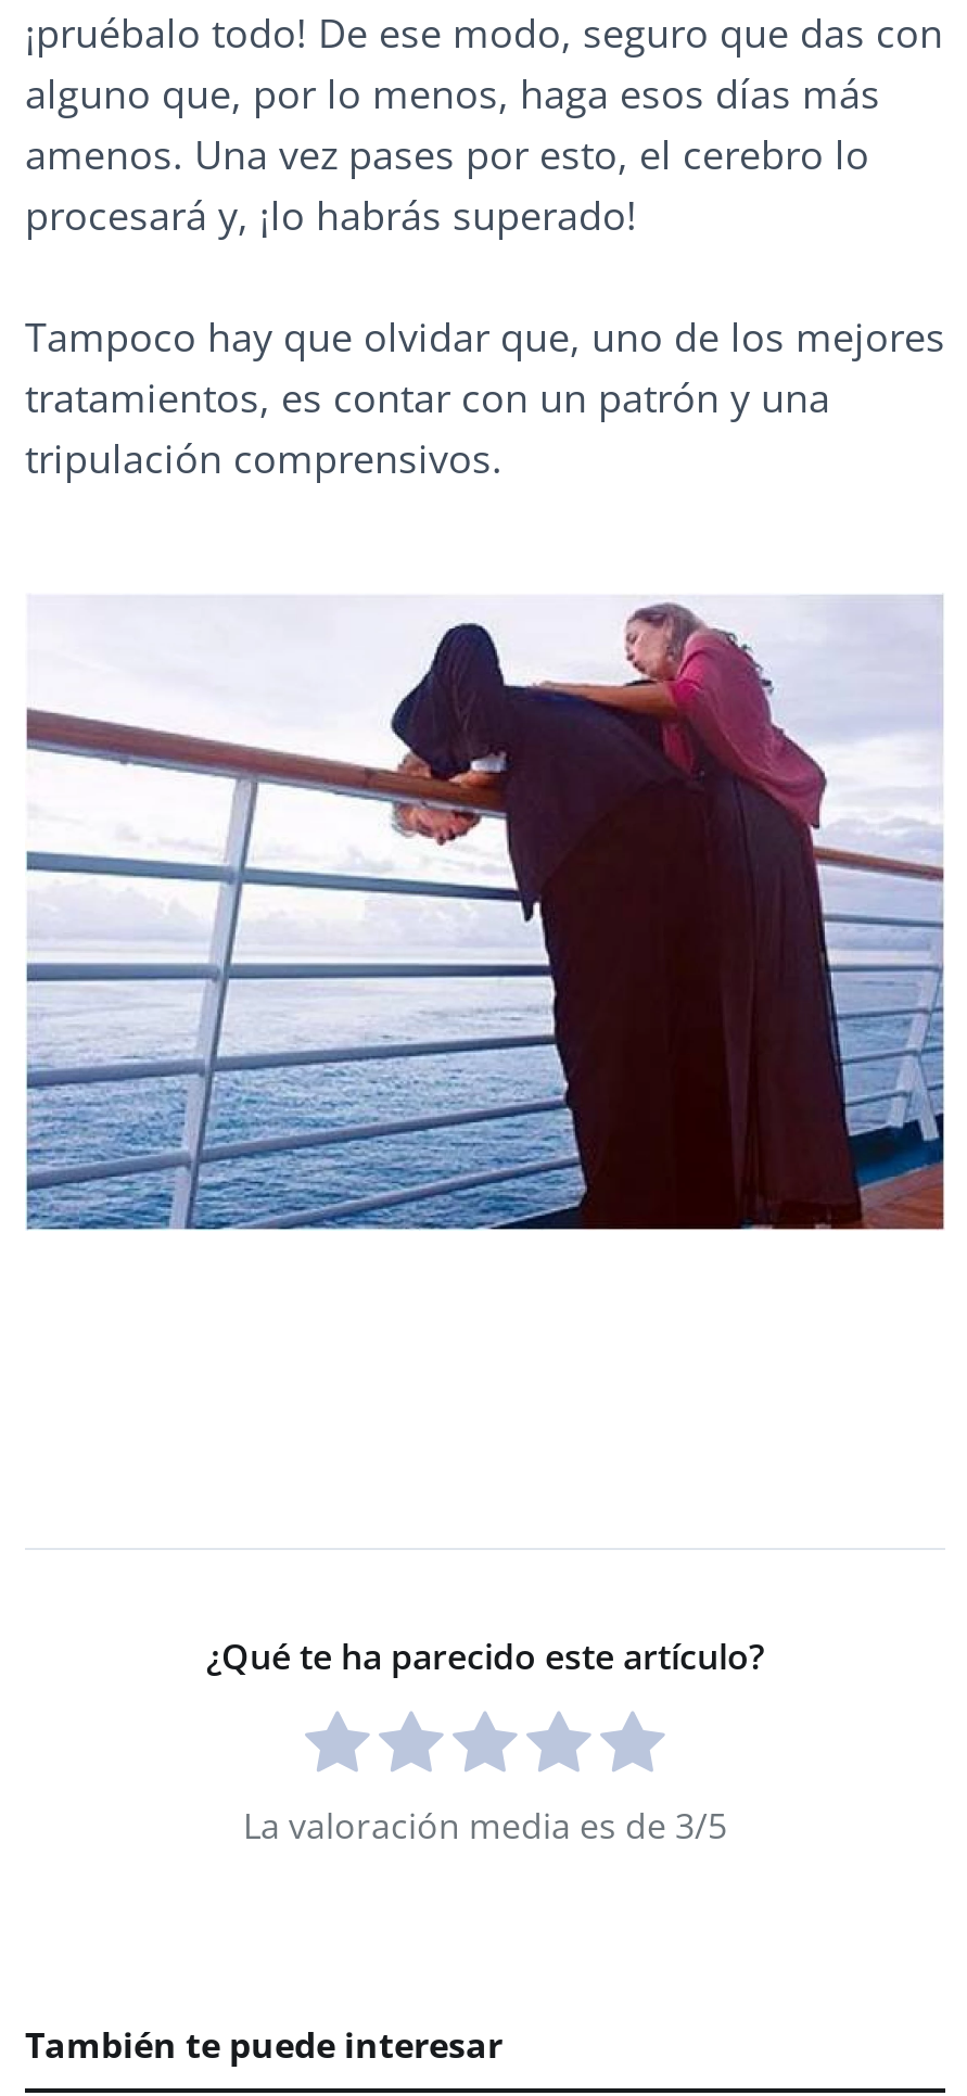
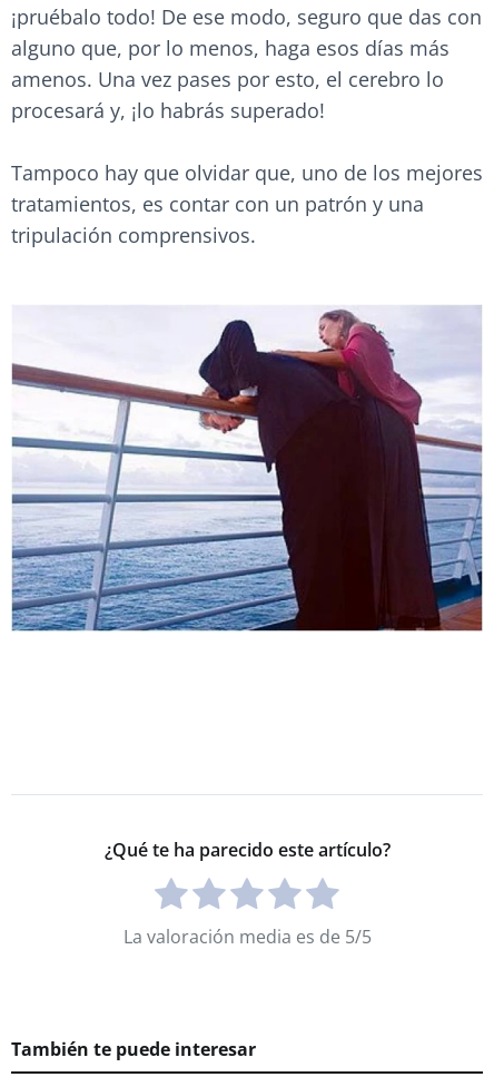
[243,1802,727,1850] La valoración media es de 3/5 -> [123,924,371,949] La valoración media es de 5/5

